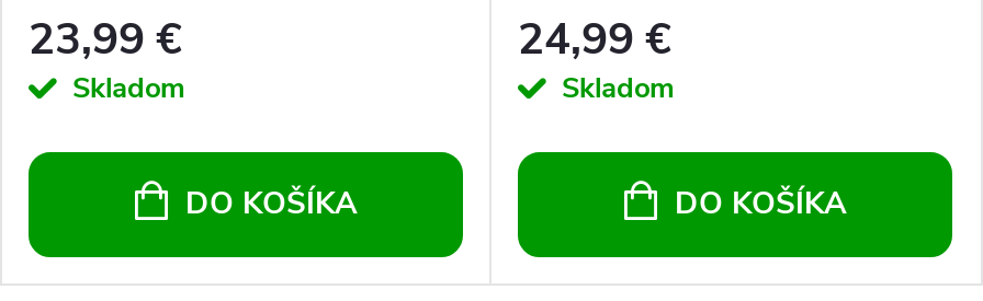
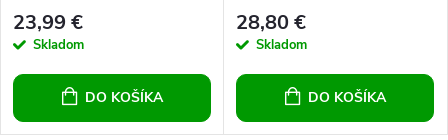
[518,9,671,68] 24,99 € -> [236,9,306,36] 28,80 €

